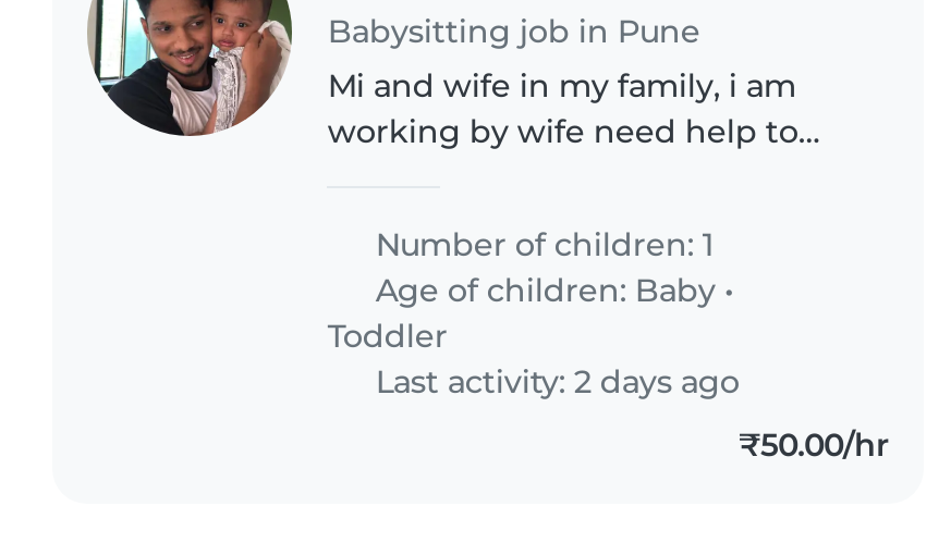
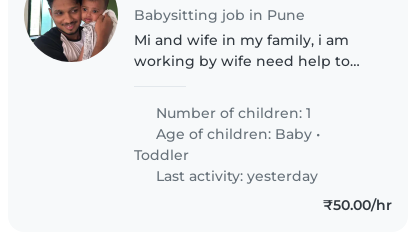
[367,363,739,402] Last activity: 2 days ago -> [152,167,318,185] Last activity: yesterday

